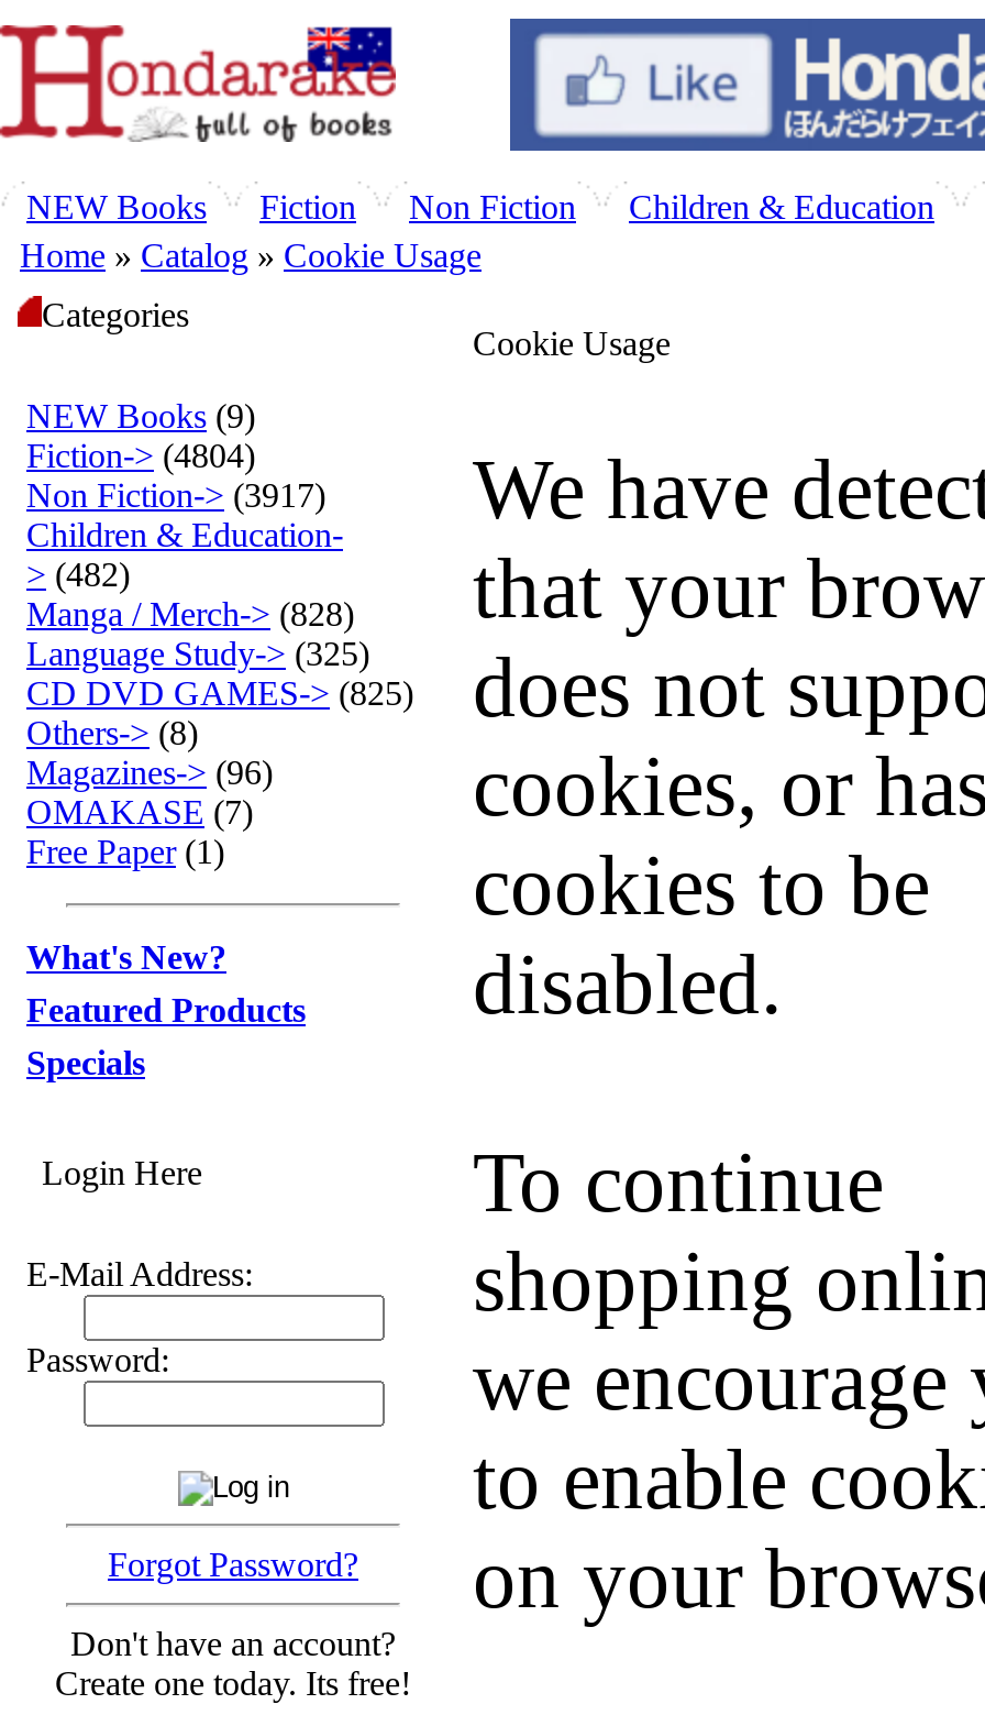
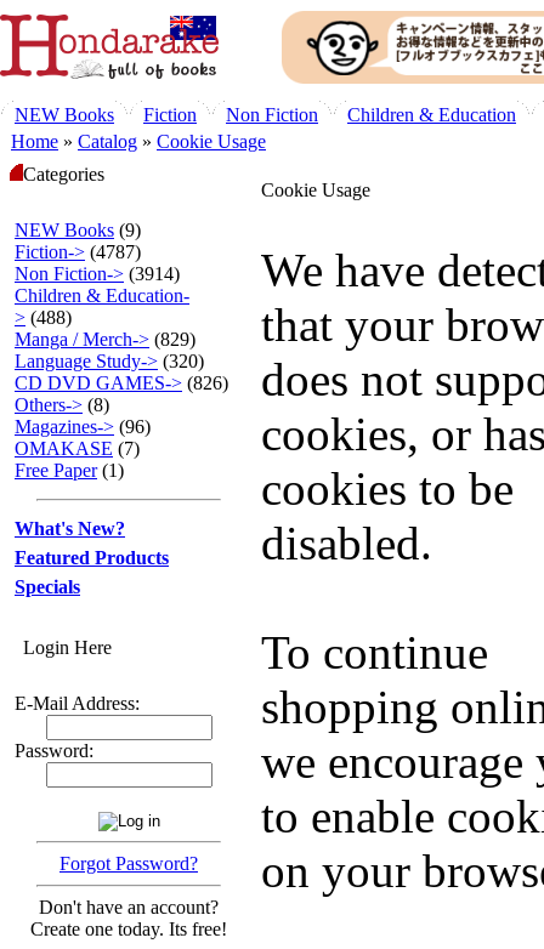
[508,17,978,153] [image] -> [282,11,540,84] [image]
[26,437,255,474] Fiction-> (4804) -> [15,241,141,262] Fiction-> (4787)
[26,476,325,514] Non Fiction-> (3917) -> [15,263,180,284] Non Fiction-> (3914)
[26,556,130,593] > (482) -> [15,307,72,328] > (488)
[26,595,354,633] Manga / Merch-> (828) -> [15,329,195,350] Manga / Merch-> (829)
[26,635,369,672] Language Study->(325) -> [15,351,204,371] Language Study->(320)
[26,674,413,712] CD DVD GAMES-> (825) -> [15,373,228,393] CD DVD GAMES-> (826)

